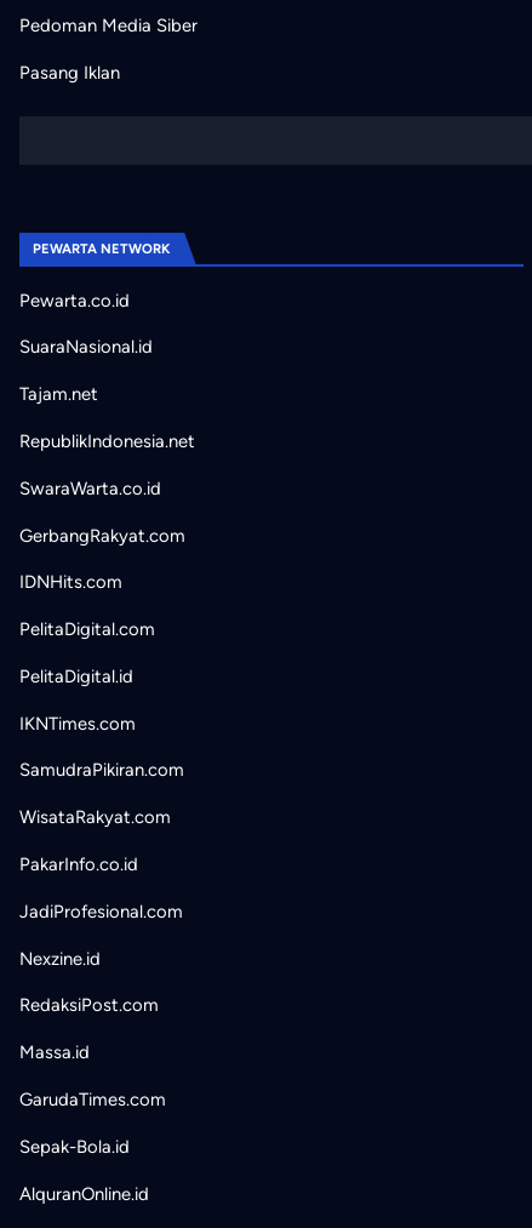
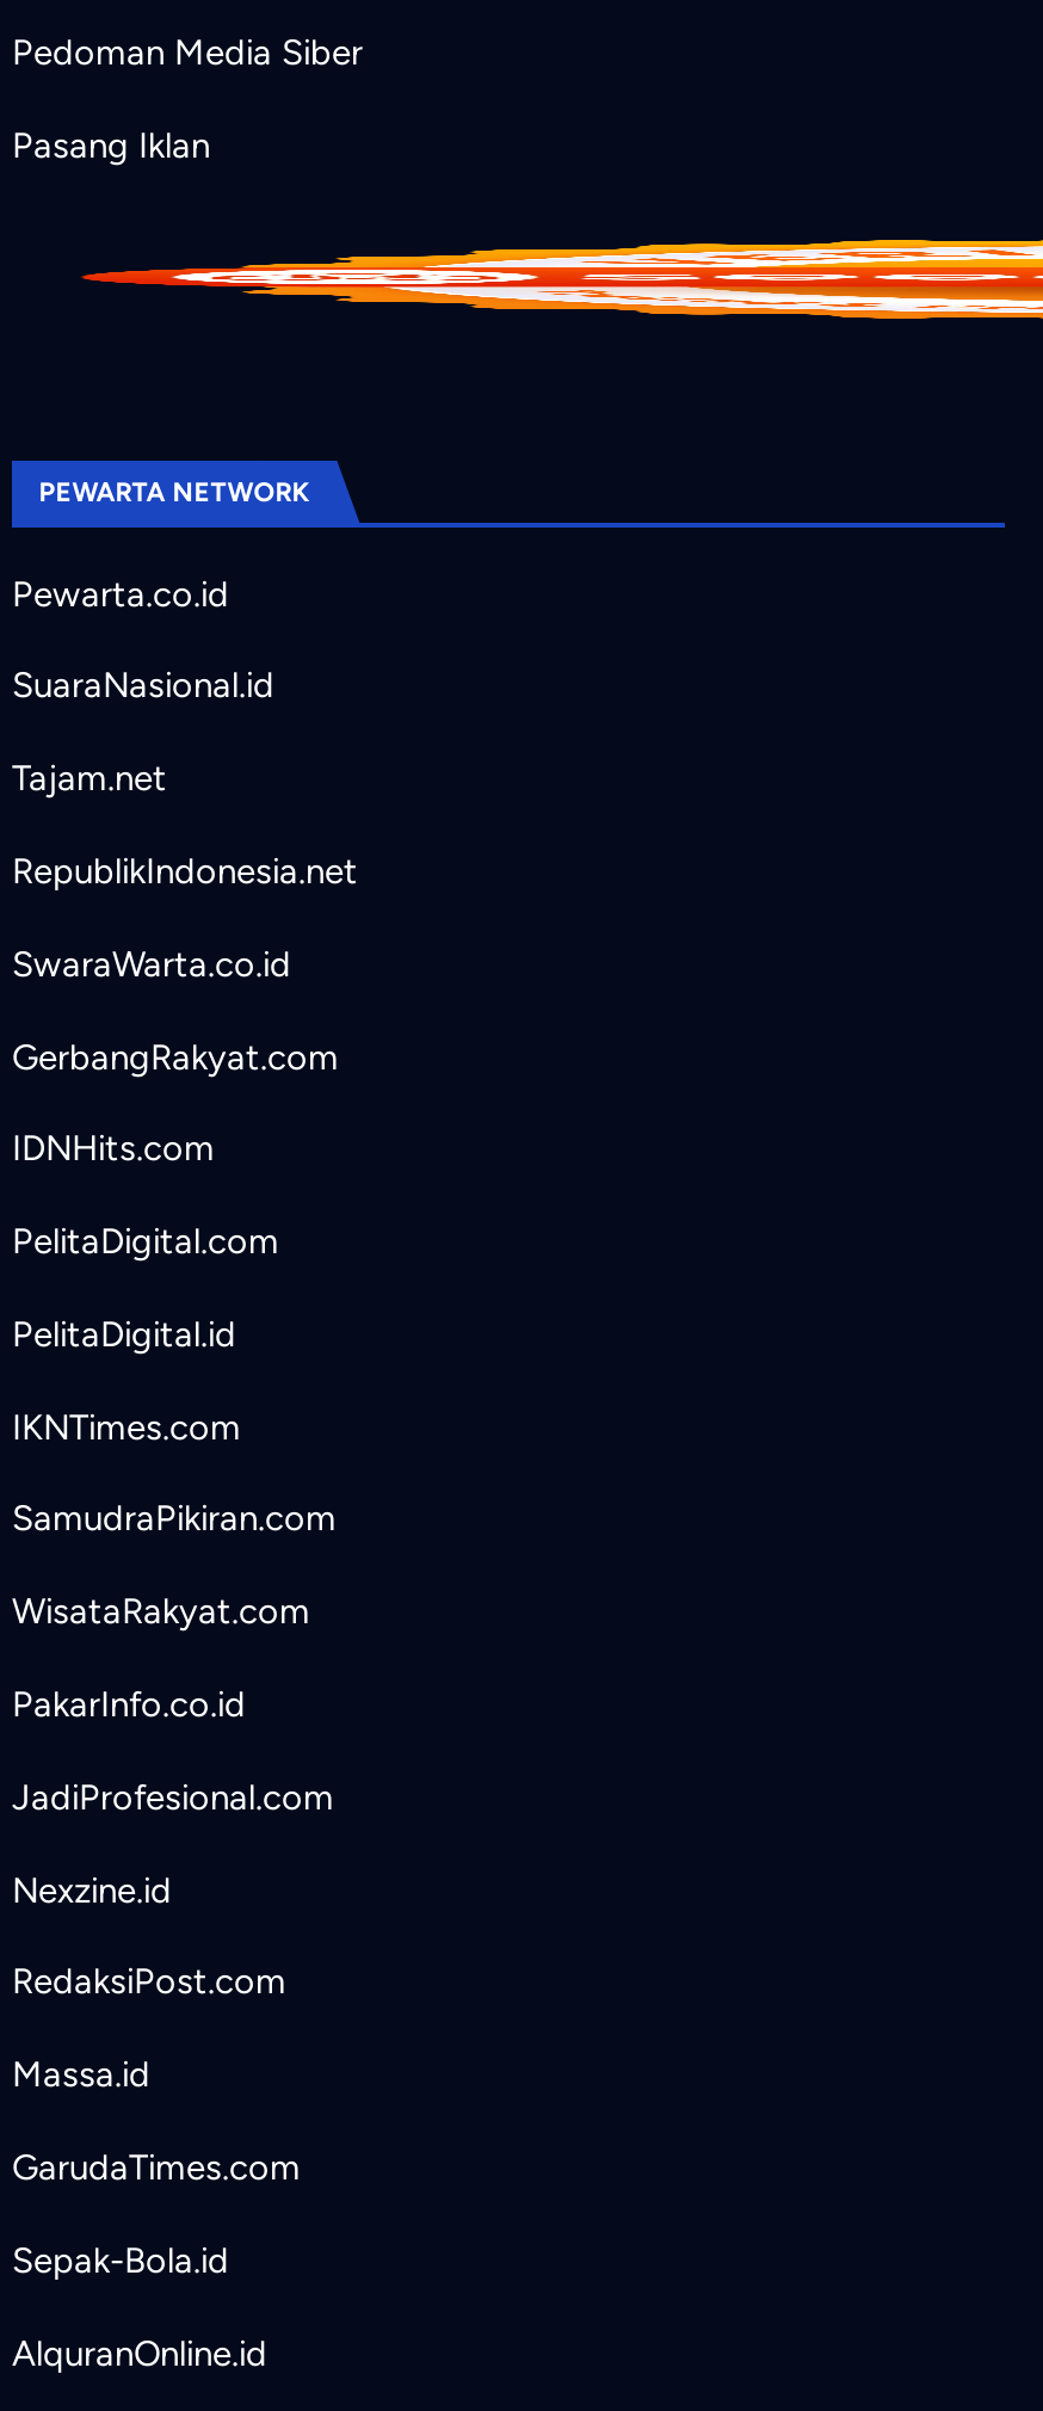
none -> [84,239,1036,320] [image]

